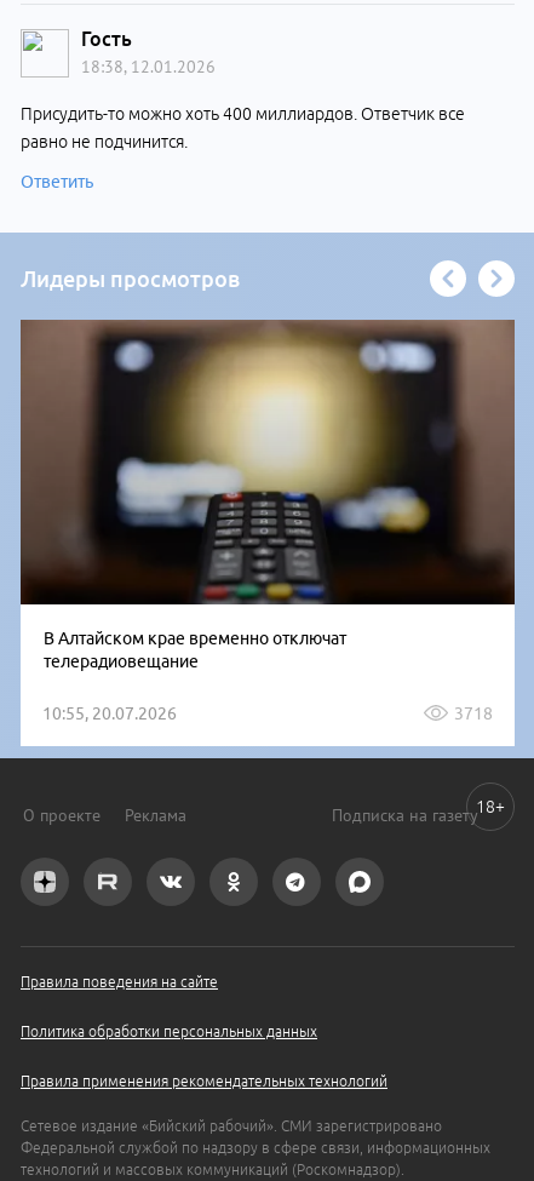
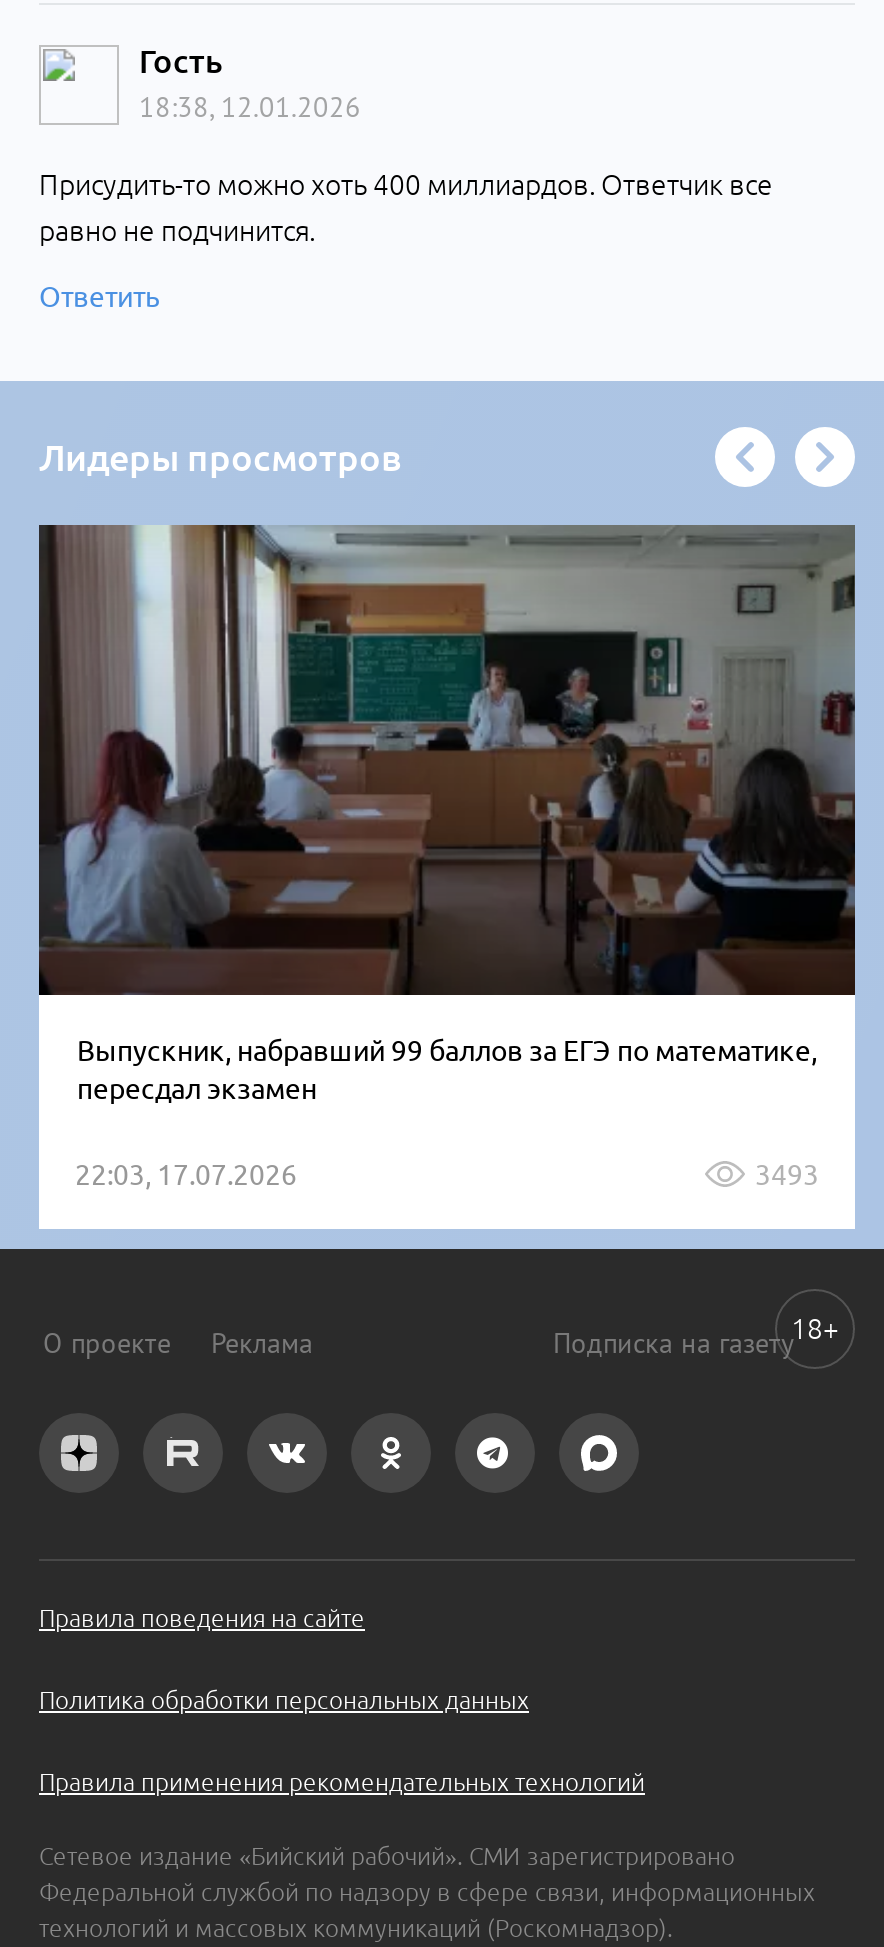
[21,319,515,671] [image] | В Алтайском крае временно отключат | телерадиовещание -> [39,525,855,1104] [image] | Выпускник, набравший 99 баллов за ЕГЭ по математике, | пересдал экзамен
[42,703,493,723] 10:55, 20.07.2026 | 3718 -> [75,1158,819,1190] 22:03, 17.07.2026 | 3493

